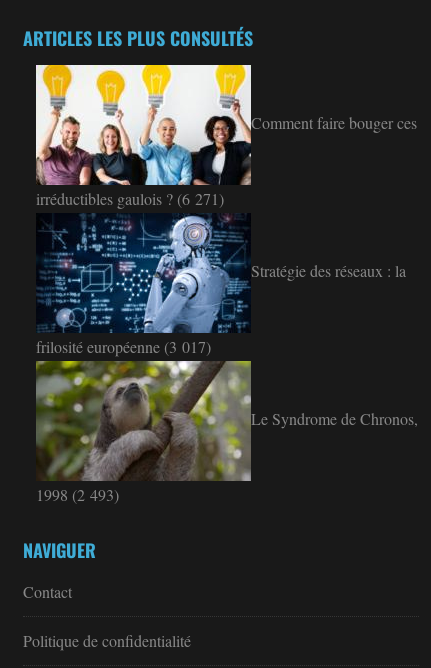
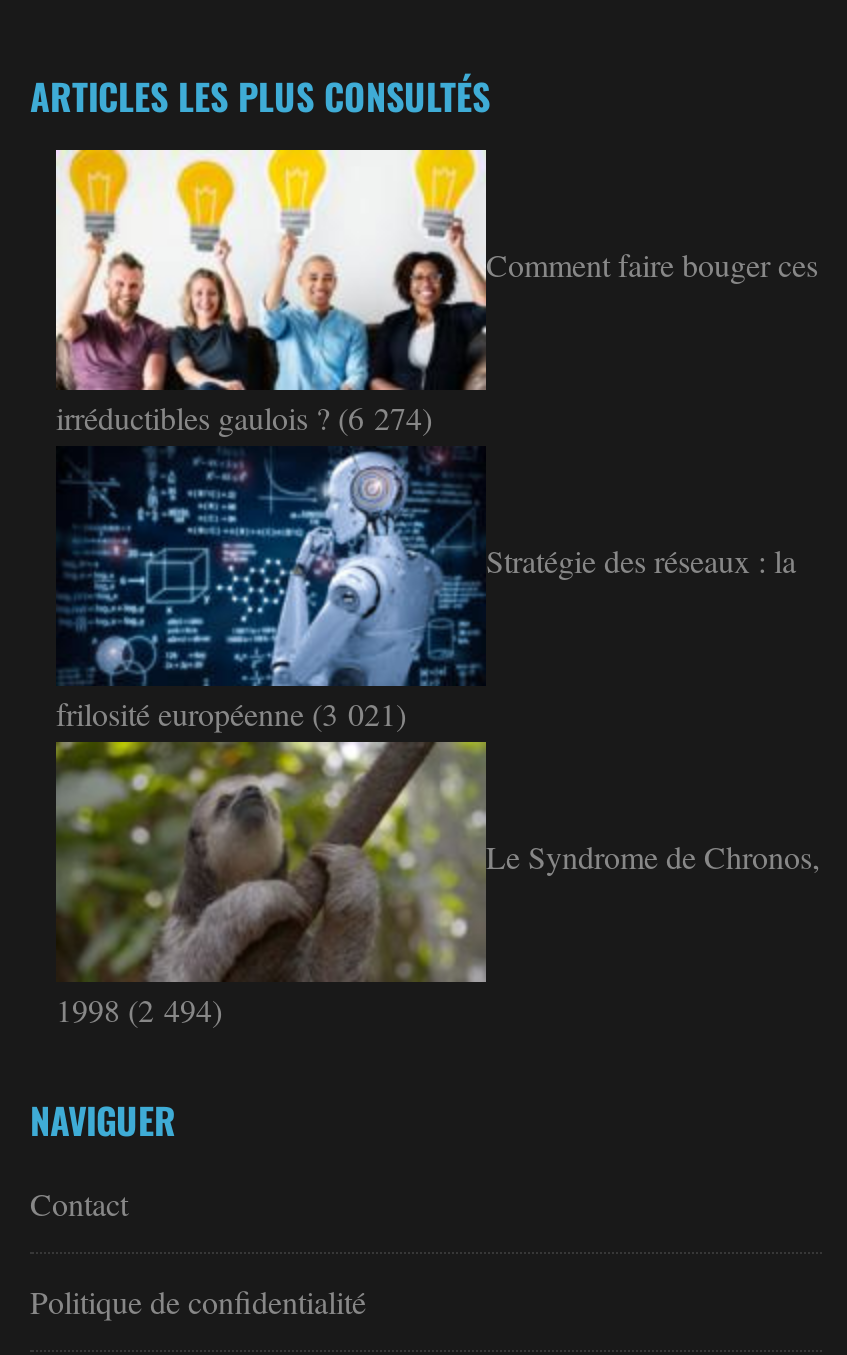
[36,188,224,209] irréductibles gaulois ? (6 271) -> [56,397,432,439] irréductibles gaulois ? (6 274)
[36,336,211,357] frilosité européenne (3 017) -> [56,693,406,735] frilosité européenne (3 021)
[36,484,119,505] 1998 (2 493) -> [56,989,222,1031] 1998 (2 494)

